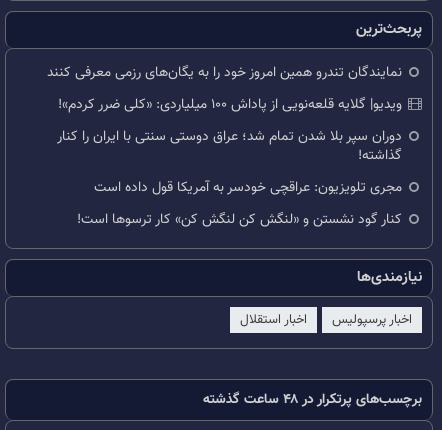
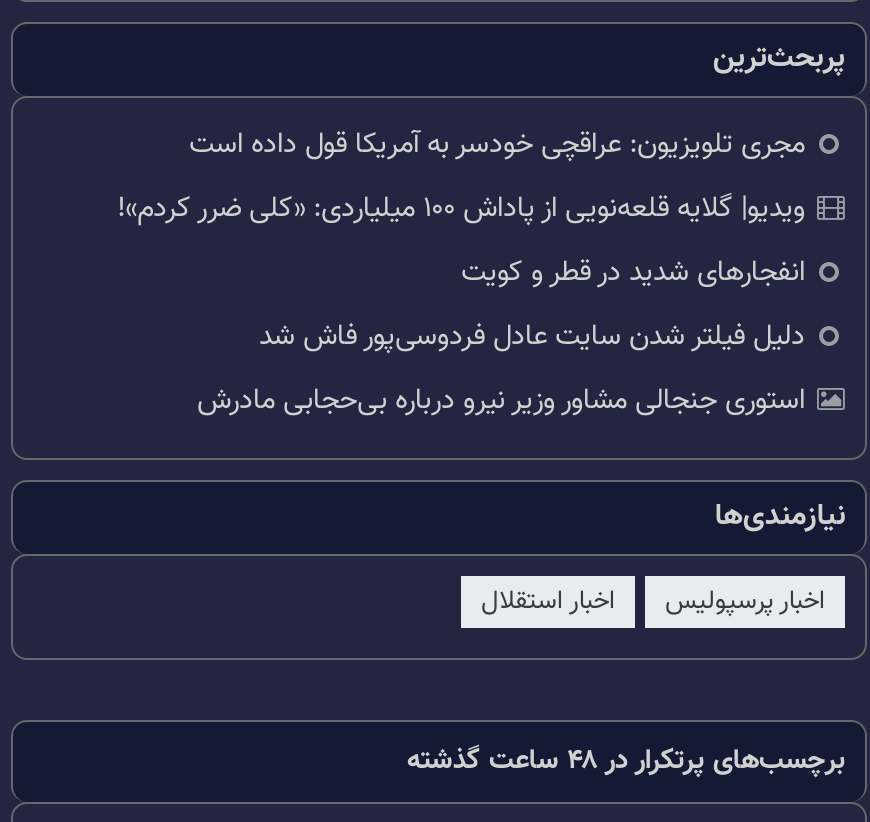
[47,61,402,84] نمایندگان تندرو همین امروز خود را به یگان‌های رزمی معرفی کنند -> none
[57,125,402,231] دوران سپر بلا شدن تمام شد؛ عراق دوستی سنتی با ایران را کنار | گذاشته! | کنار گود نشستن و «لنگش کن لنگش کن» کار ترسوها است! -> [197,251,805,425] انفجارهای شدید در قطر و کویت | دلیل فیلتر شدن سایت عادل فردوسی‌پور فاش شد | استوری جنجالی مشاور وزیر نیرو درباره بی‌حجابی مادرش
moved [94,176,402,199] -> [189,123,805,169]: مجری تلویزیون: عراقچی خودسر به آمریکا قول داده است

